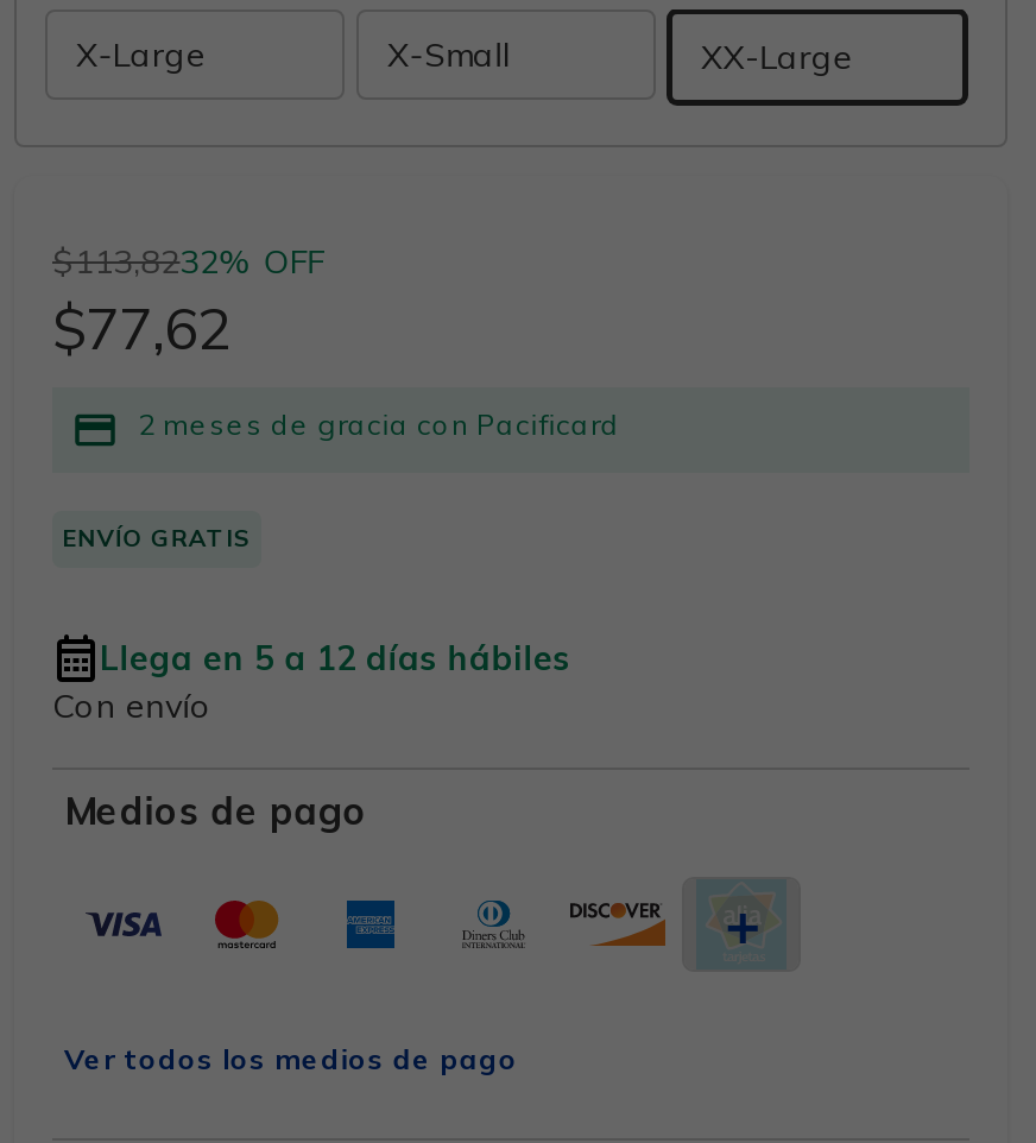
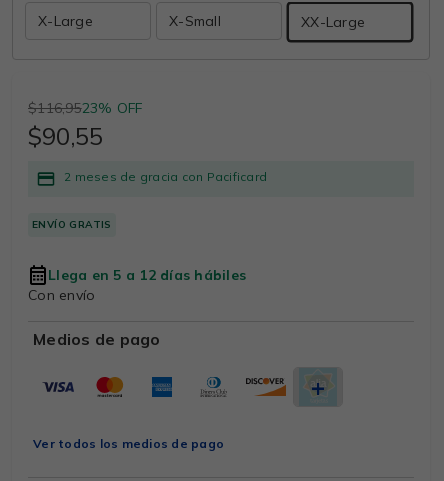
[52,240,324,283] $113,8232% OFF -> [28,99,142,117] $116,9523% OFF
[52,291,230,362] $77,62 -> [28,120,103,150] $90,55

